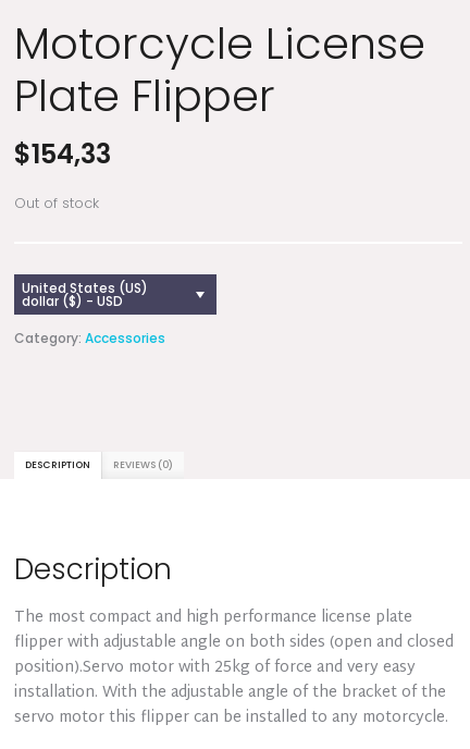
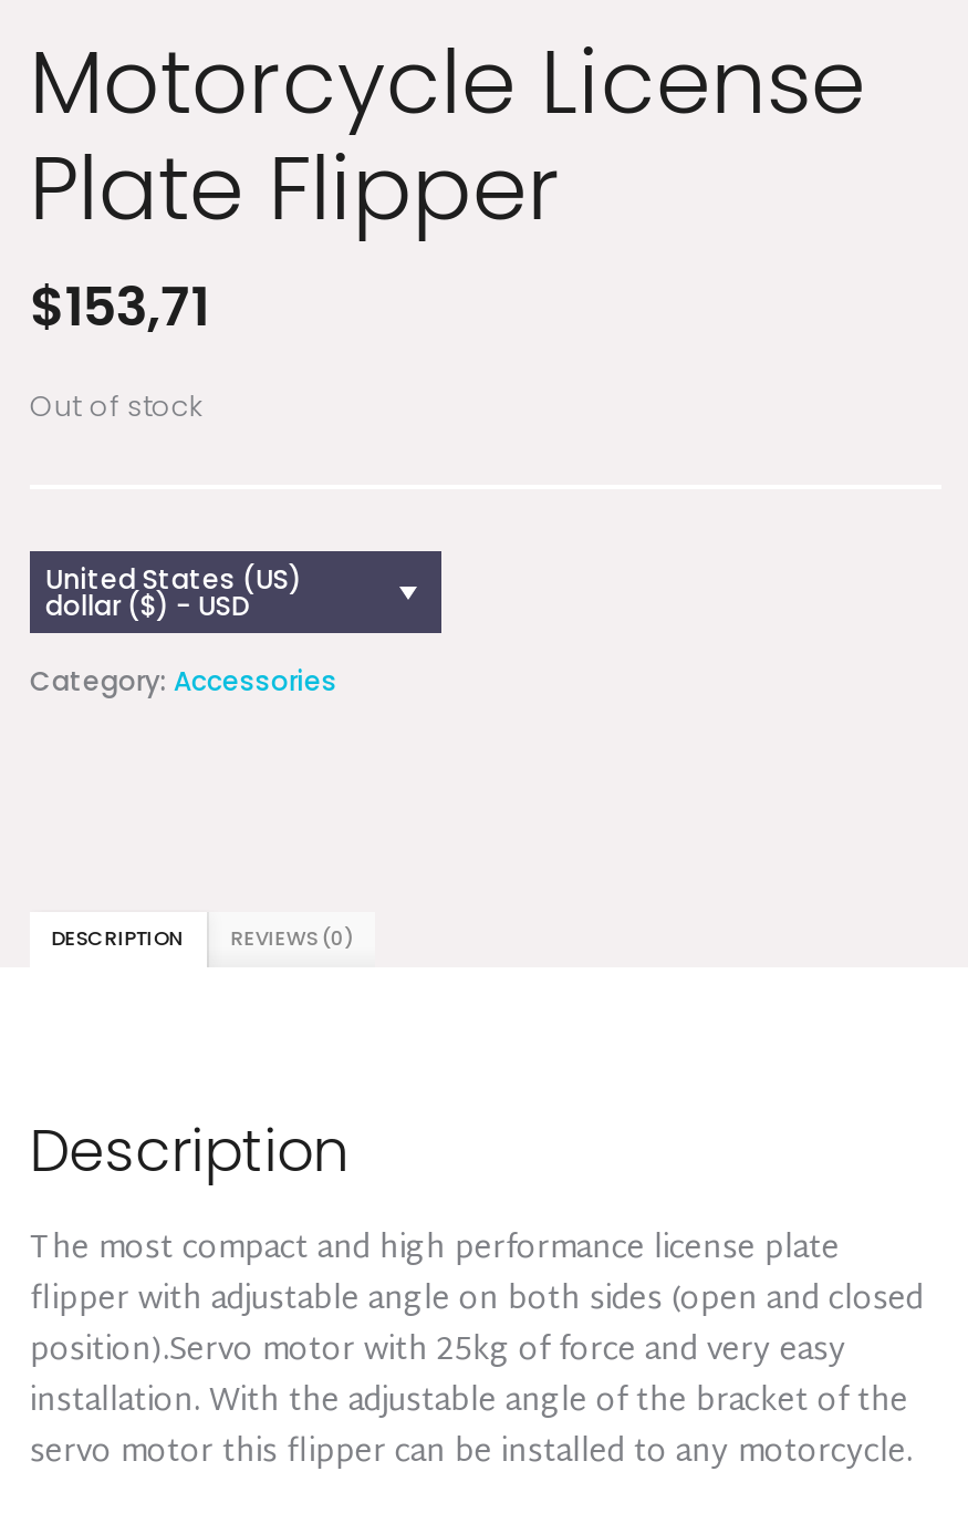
[14,136,111,172] $154,33 -> [30,269,209,342] $153,71

